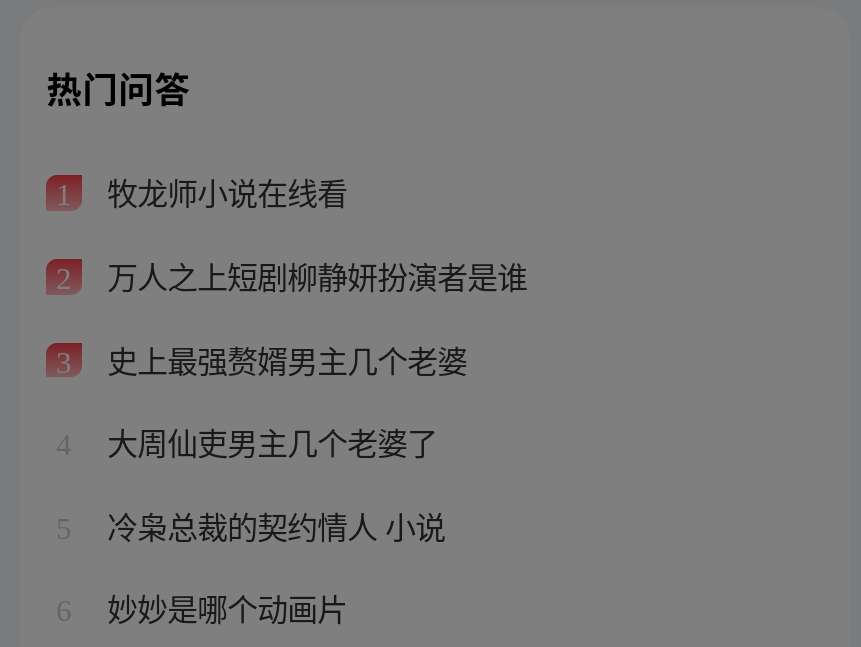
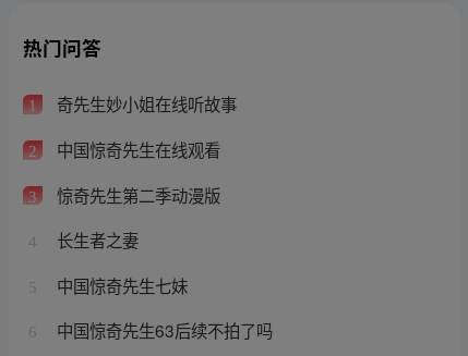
[99,170,347,214] 牧龙师小说在线看 -> [52,92,236,116] 奇先生妙小姐在线听故事
[99,253,527,297] 万人之上短剧柳静妍扮演者是谁 -> [52,137,220,161] 中国惊奇先生在线观看
[99,336,467,380] 史上最强赘婿男主几个老婆 -> [52,183,220,207] 惊奇先生第二季动漫版
[99,420,437,464] 大周仙吏男主几个老婆了 -> [52,228,138,252] 长生者之妻
[99,503,445,547] 冷枭总裁的契约情人 小说 -> [52,273,187,297] 中国惊奇先生七妹
[99,586,347,630] 妙妙是哪个动画片 -> [52,318,272,342] 中国惊奇先生63后续不拍了吗

